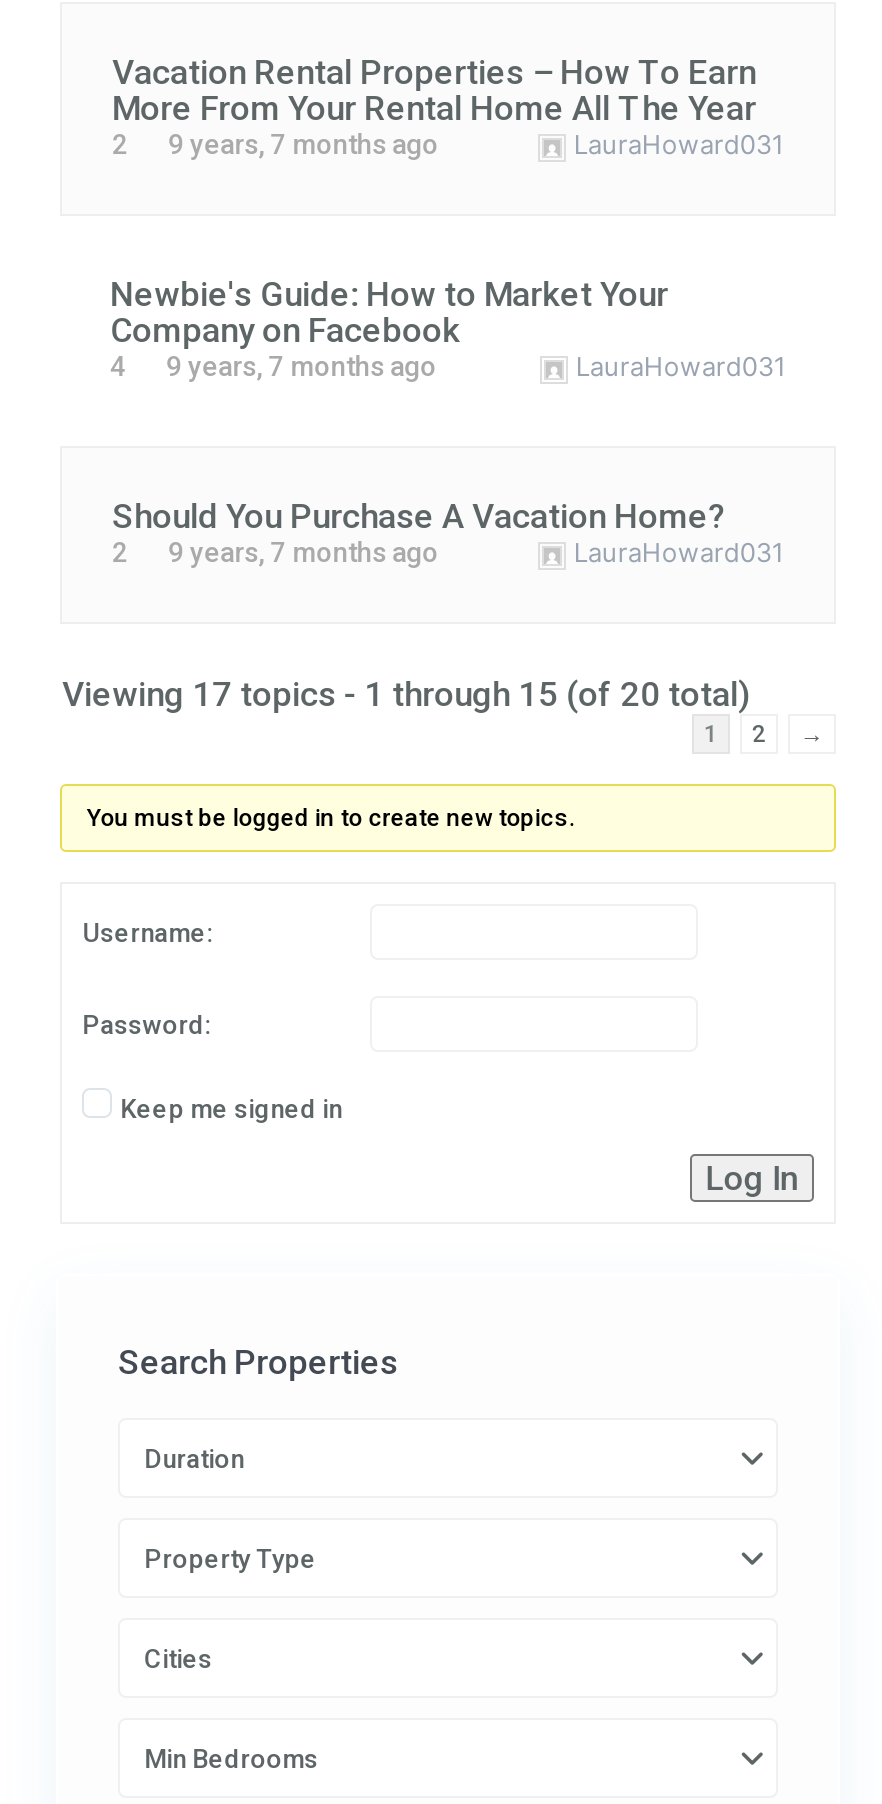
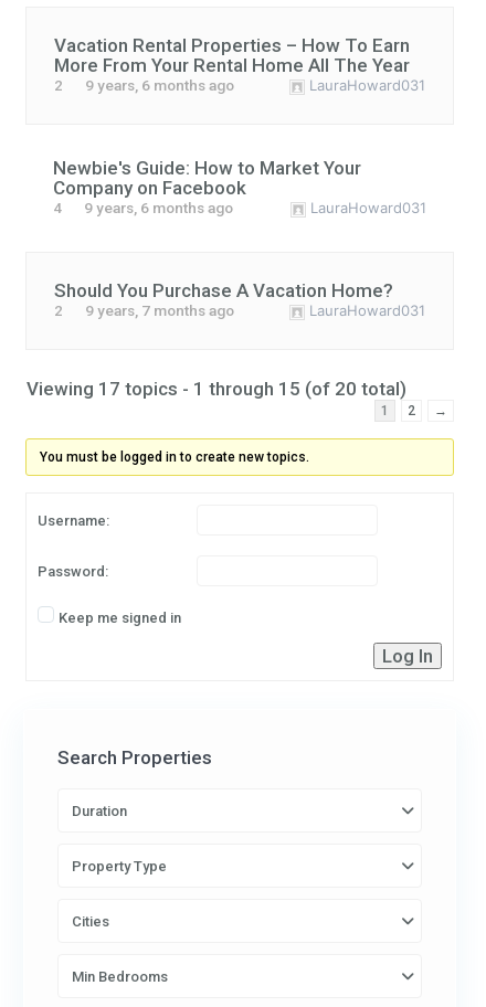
[168,128,438,160] 9 years, 7 months ago -> [85,76,234,94] 9 years, 6 months ago
[166,350,436,382] 9 years, 7 months ago -> [84,199,233,217] 9 years, 6 months ago

